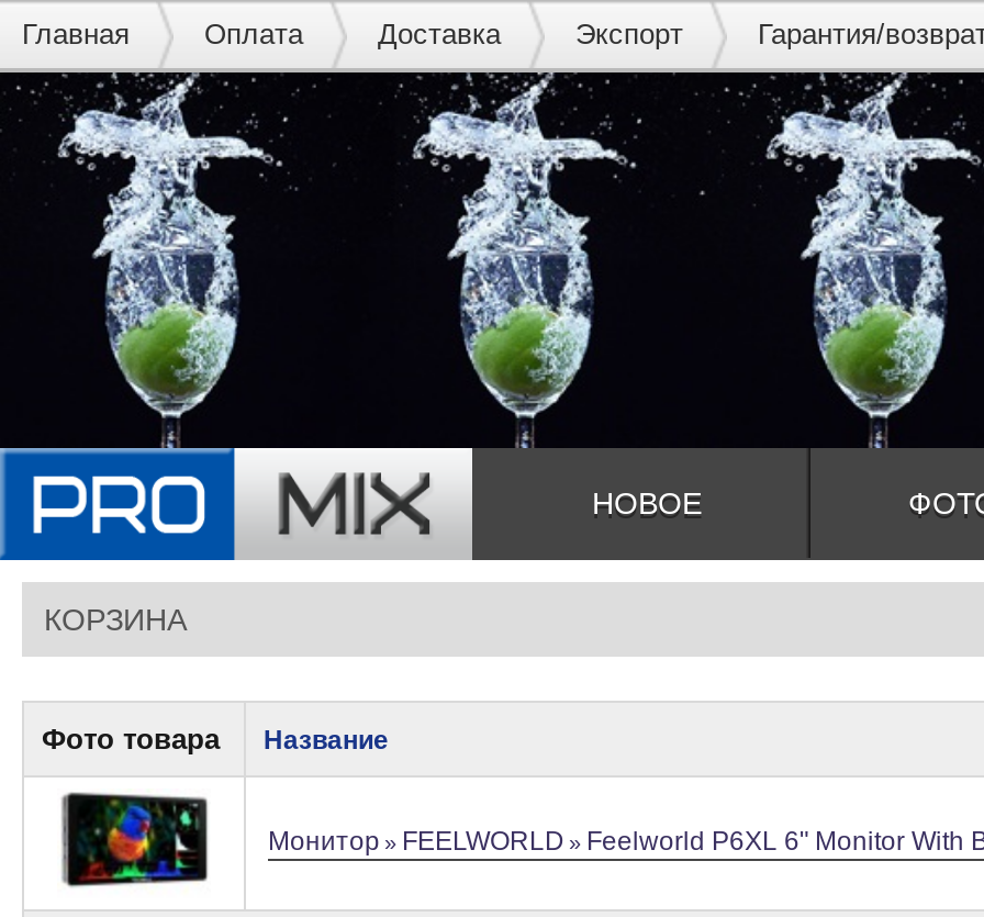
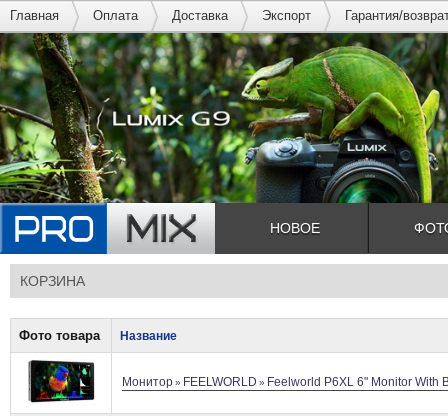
[7,70,977,450] [image] -> [3,32,445,204] [image]

